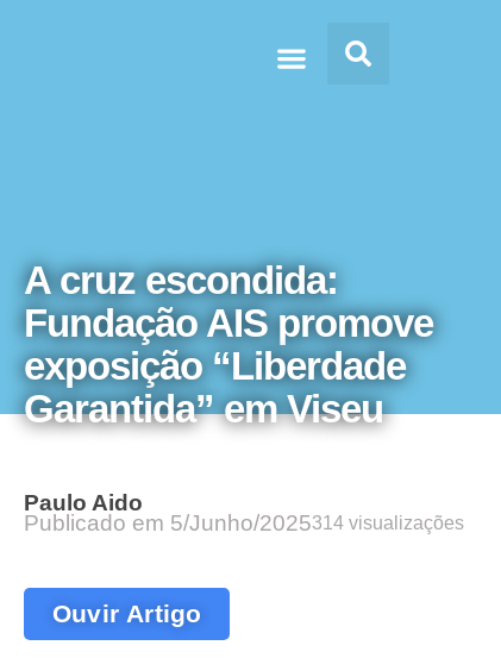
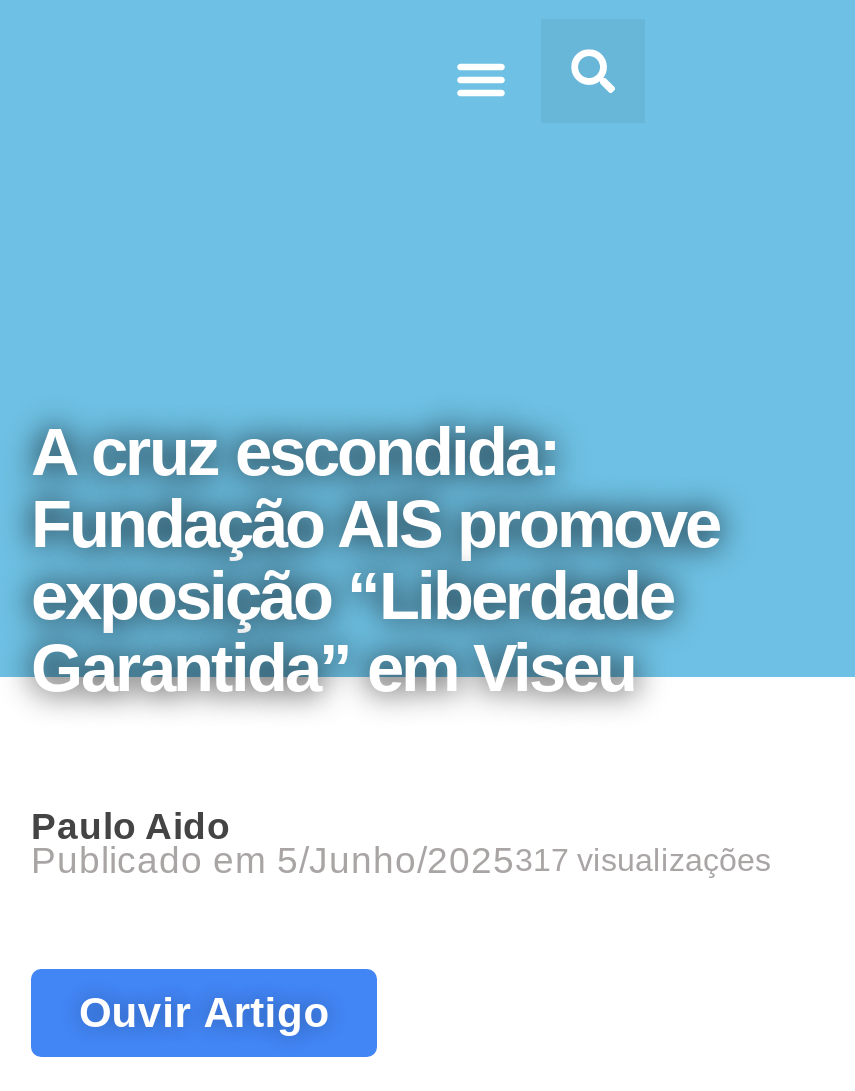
[24,510,464,535] Publicado em 5/Junho/2025314 visualizações -> [31,839,771,881] Publicado em 5/Junho/2025317 visualizações

